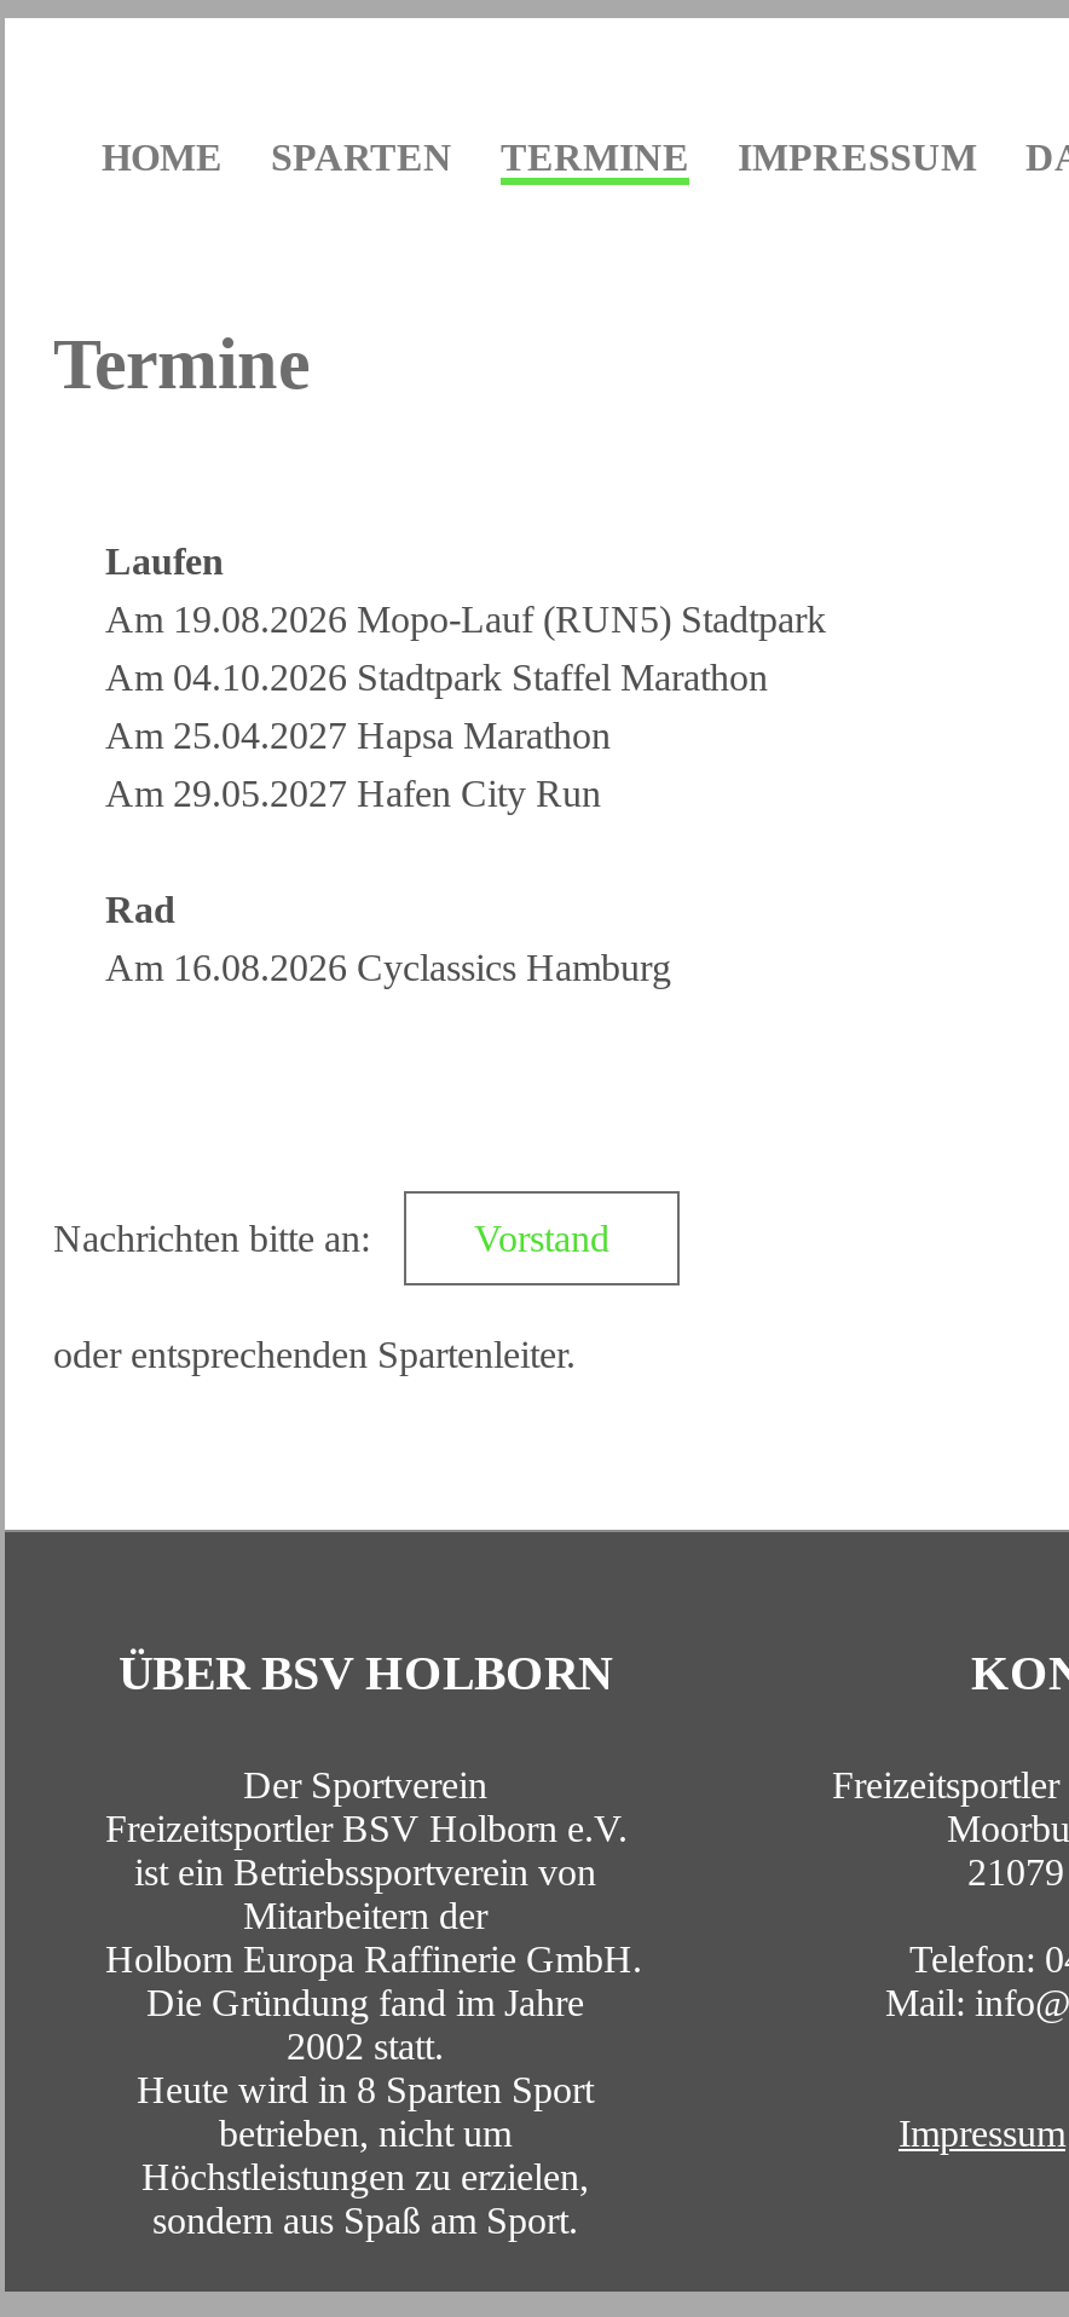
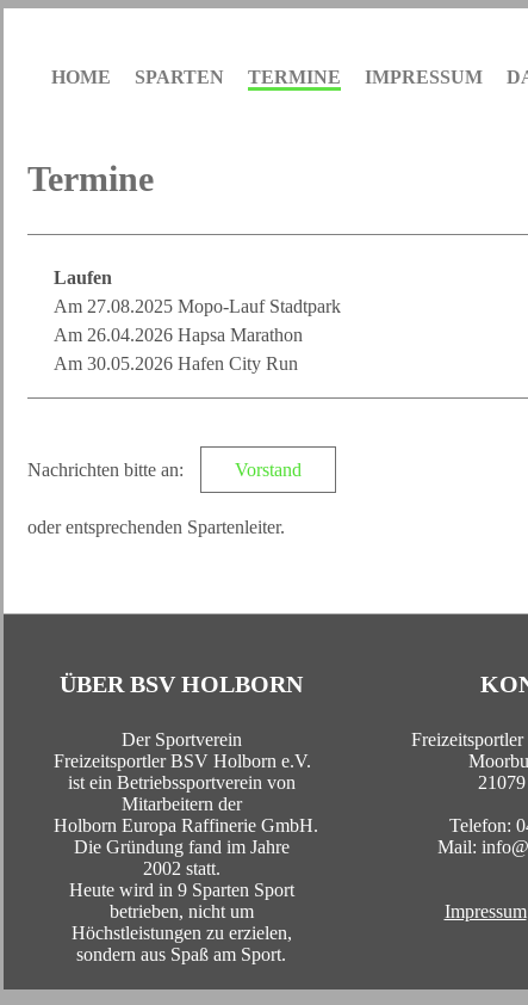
[105,599,826,988] Am 19.08.2026 Mopo-Lauf (RUN5) Stadtpark | Am 04.10.2026 Stadtpark Staffel Marathon | Am 25.04.2027 Hapsa Marathon | Am 29.05.2027 Hafen City Run | Rad | Am 16.08.2026 Cyclassics Hamburg -> [53,296,340,374] Am 27.08.2025 Mopo-Lauf Stadtpark | Am 26.04.2026 Hapsa Marathon | Am 30.05.2026 Hafen City Run
[137,2070,594,2111] Heute wird in 8 Sparten Sport -> [69,880,294,900] Heute wird in 9 Sparten Sport

